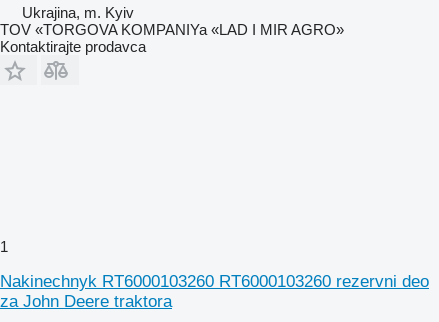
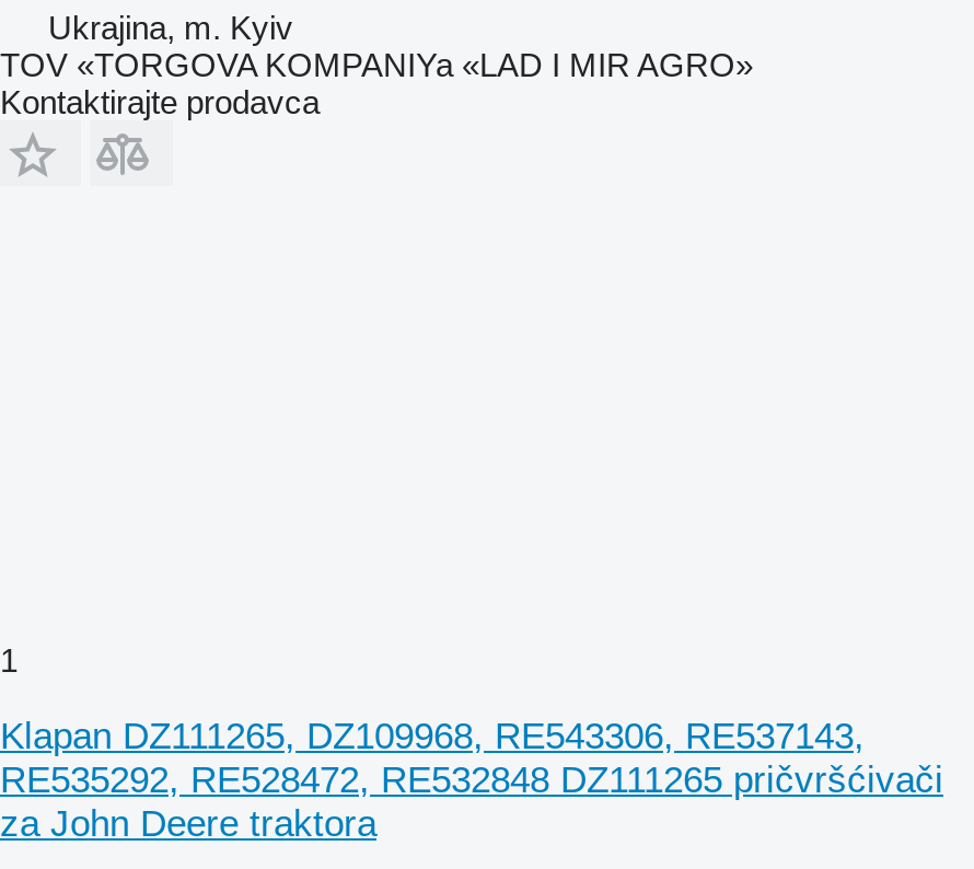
[0,271,429,290] Nakinechnyk RT6000103260 RT6000103260 rezervni deo -> [0,714,943,800] Klapan DZ111265, DZ109968, RE543306, RE537143, | RE535292, RE528472, RE532848 DZ111265 pričvršćivači

